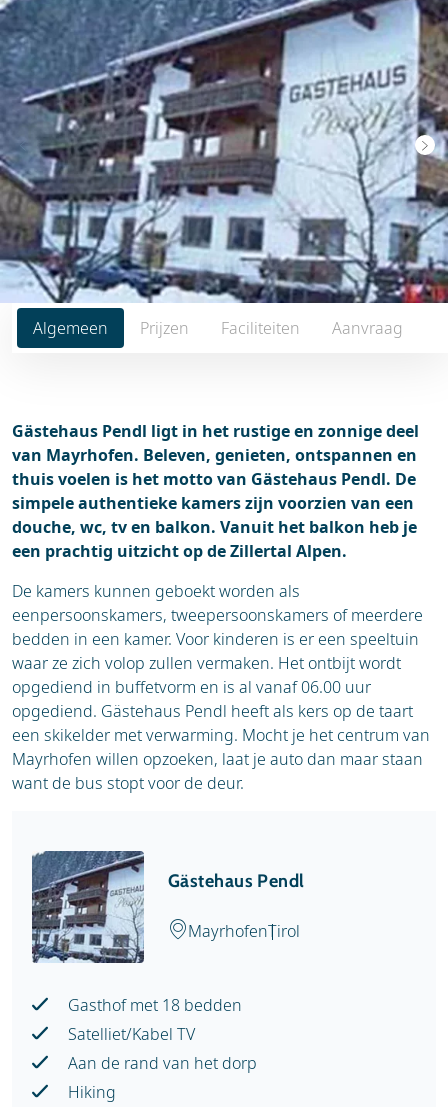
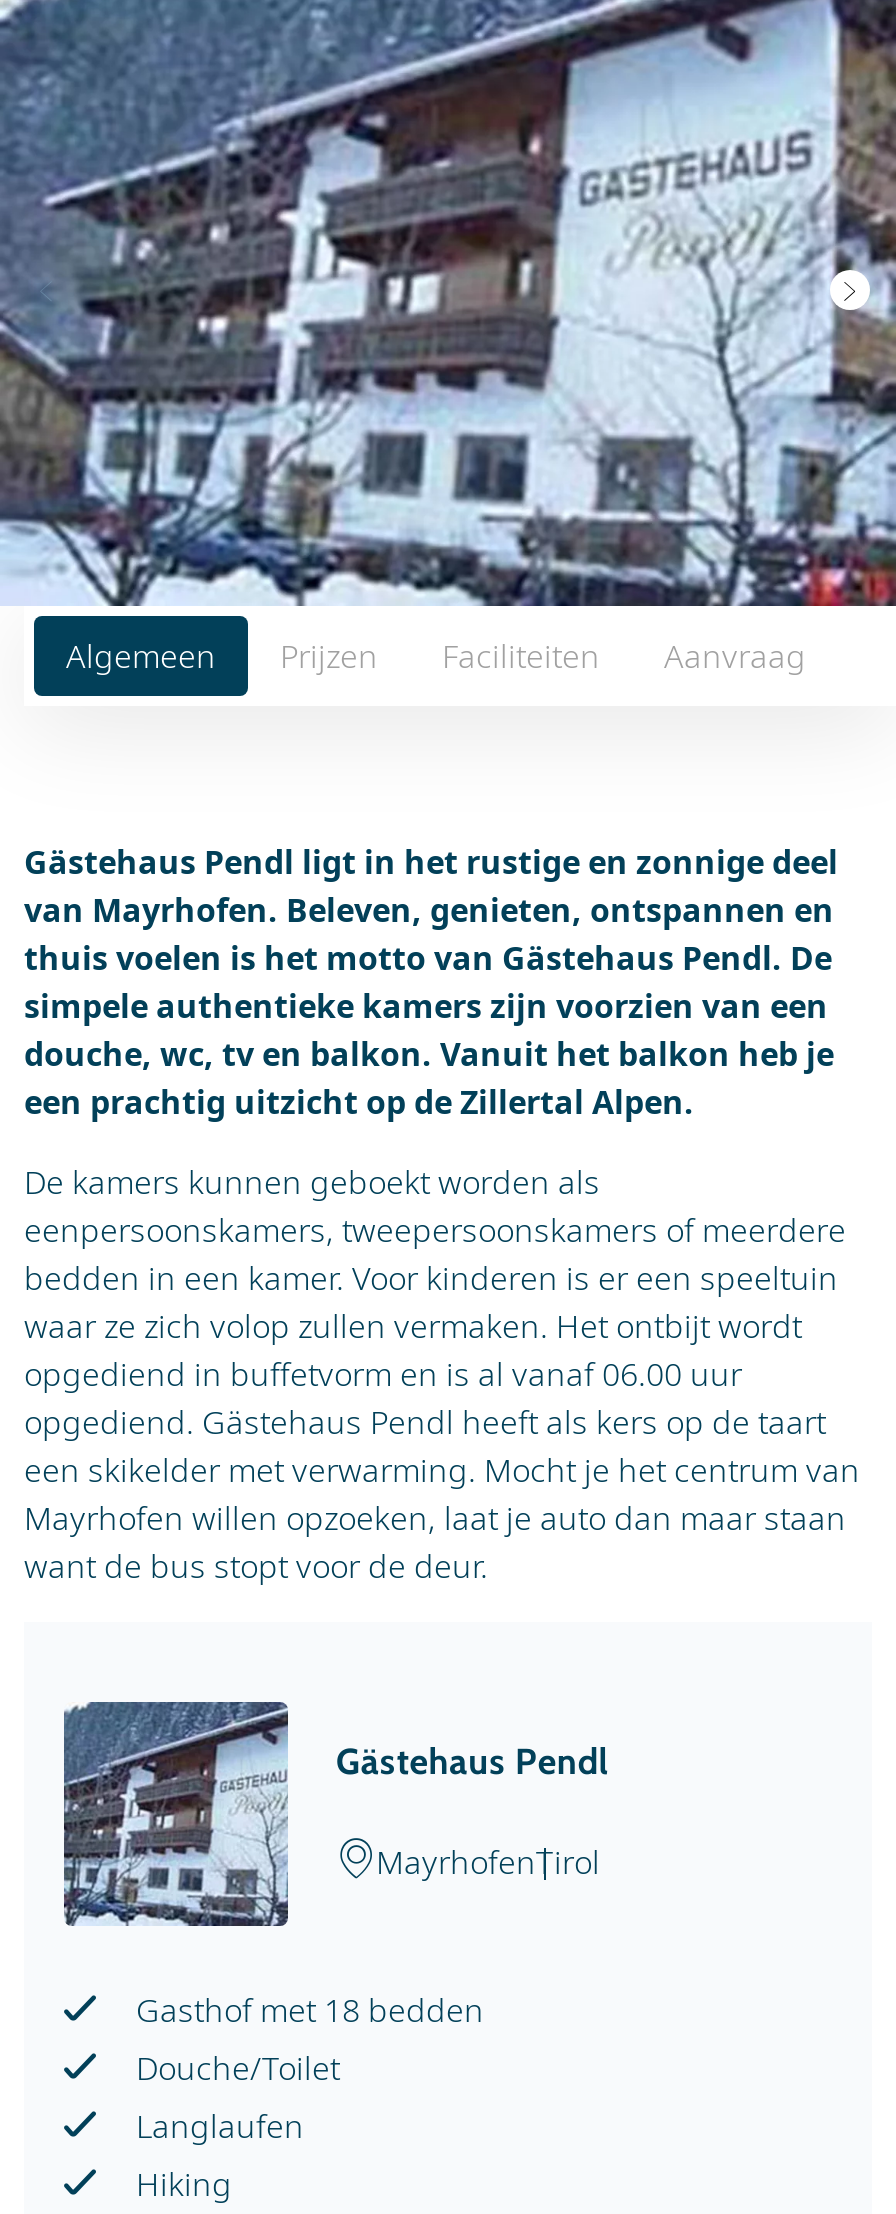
[68,1023,257,1074] Satelliet/Kabel TV | Aan de rand van het dorp -> [136,2046,340,2148] Douche/Toilet | Langlaufen

